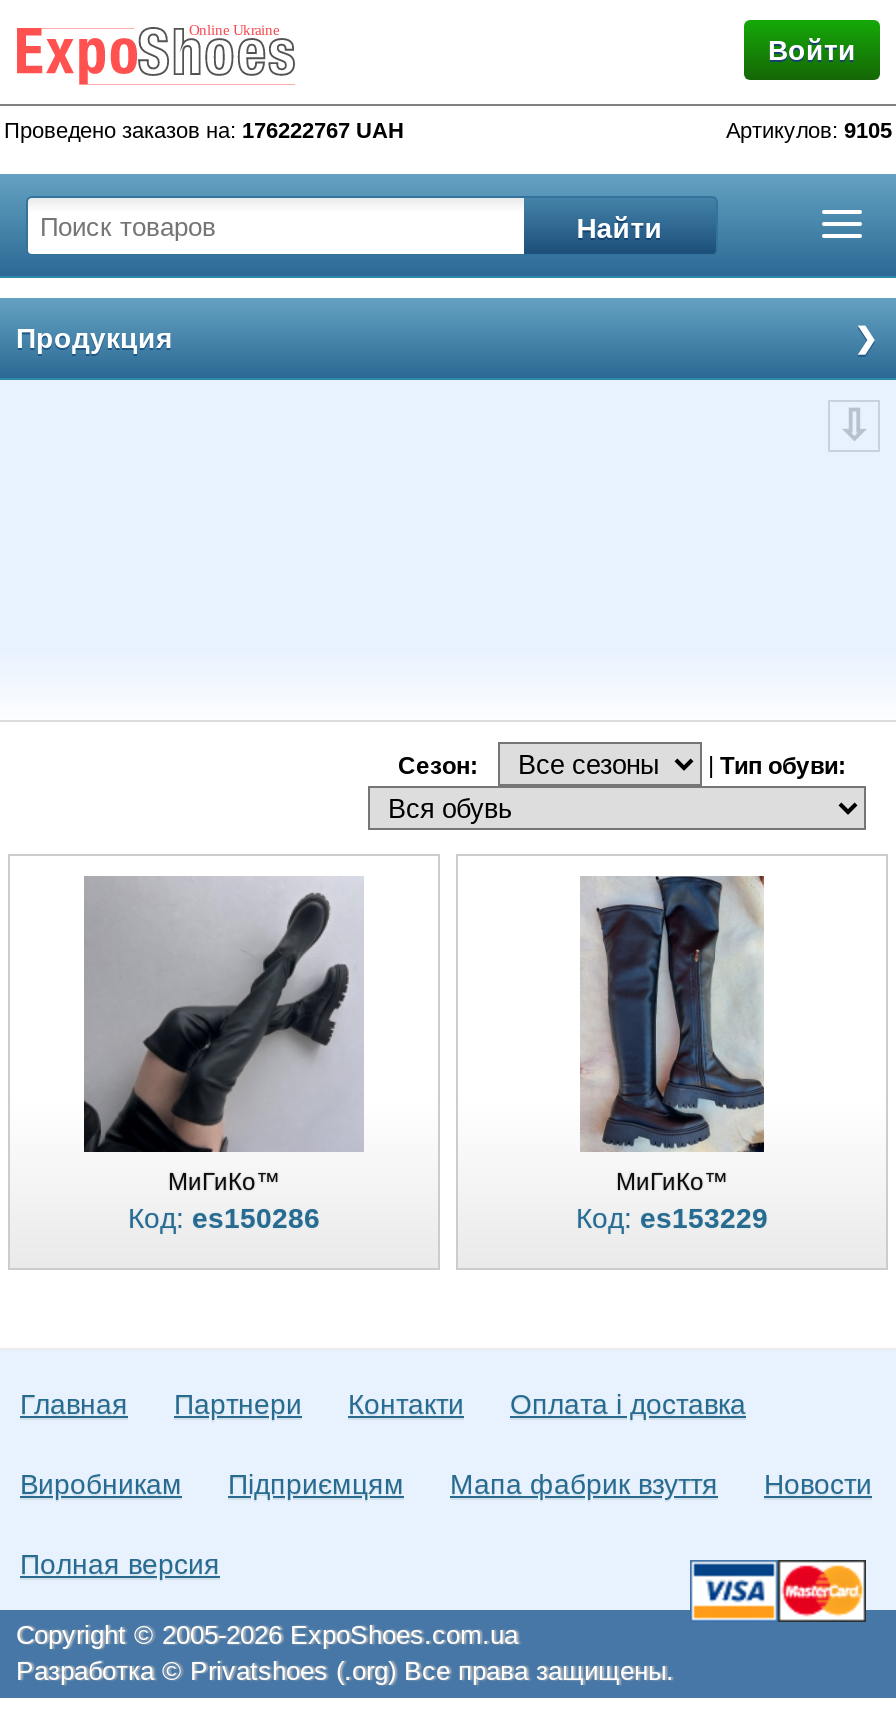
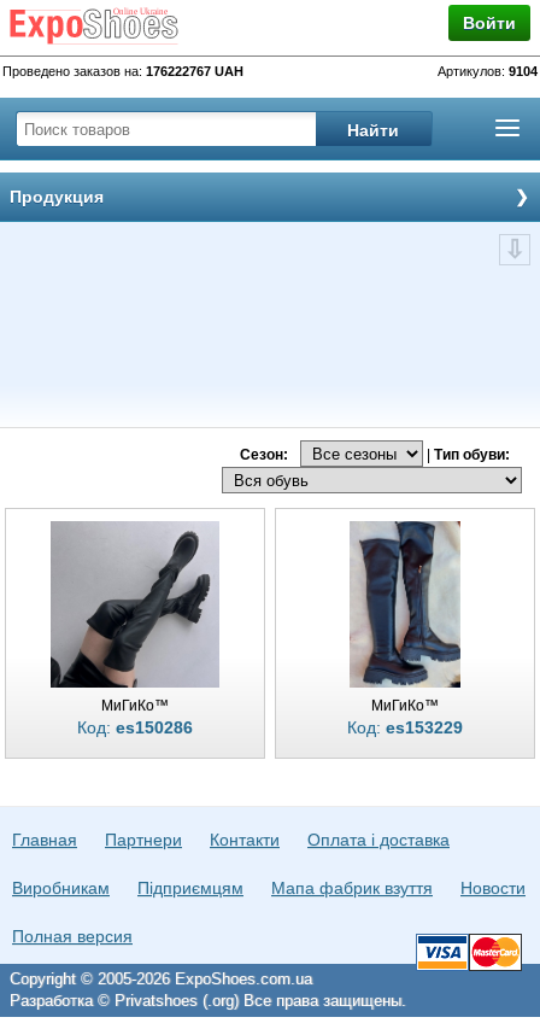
[726,118,892,142] Артикулов: 9105 -> [438,64,538,78] Артикулов: 9104

